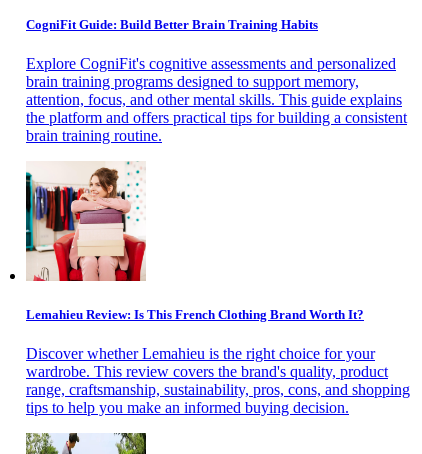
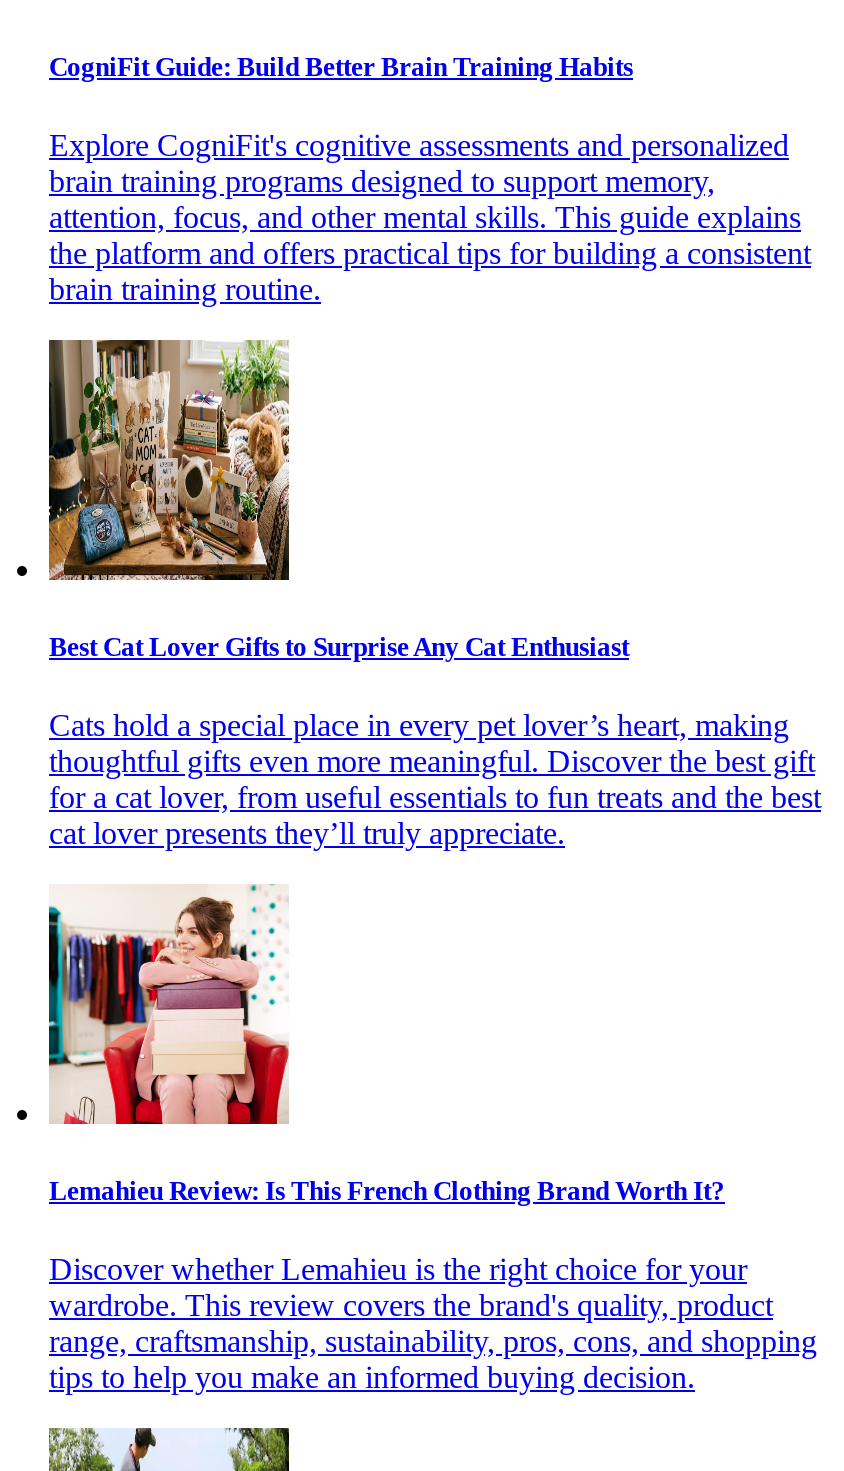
none -> [47,338,821,850] [image] | Best Cat Lover Gifts to Surprise Any Cat Enthusiast | Cats hold a special place in every pet lover’s heart, making | thoughtful gifts even more meaningful. Discover the best gift | for a cat lover, from useful essentials to fun treats and the best | cat lover presents they’ll truly appreciate.

